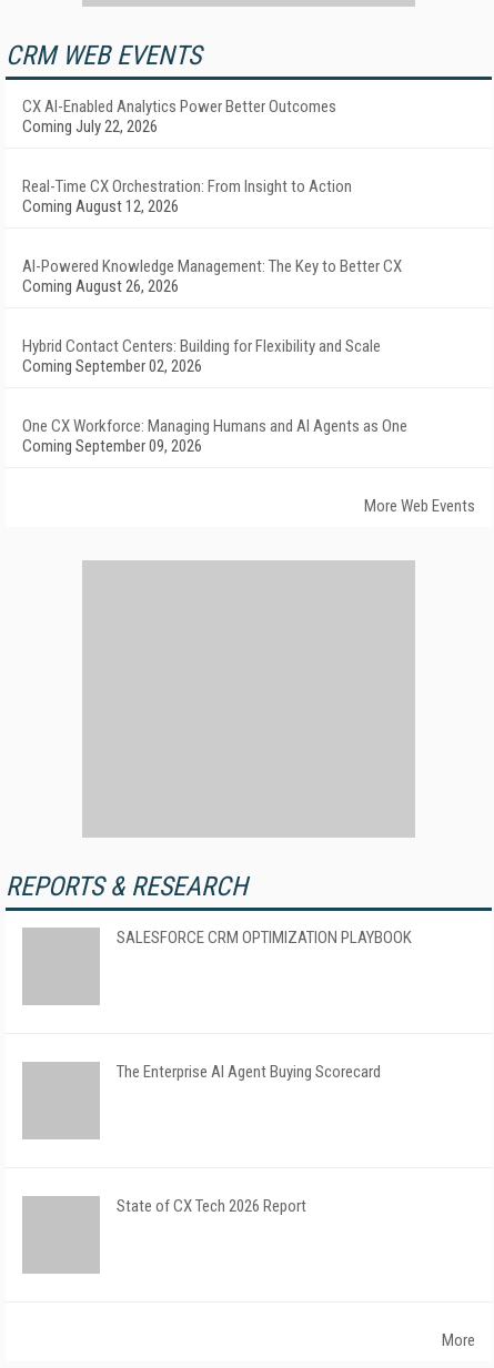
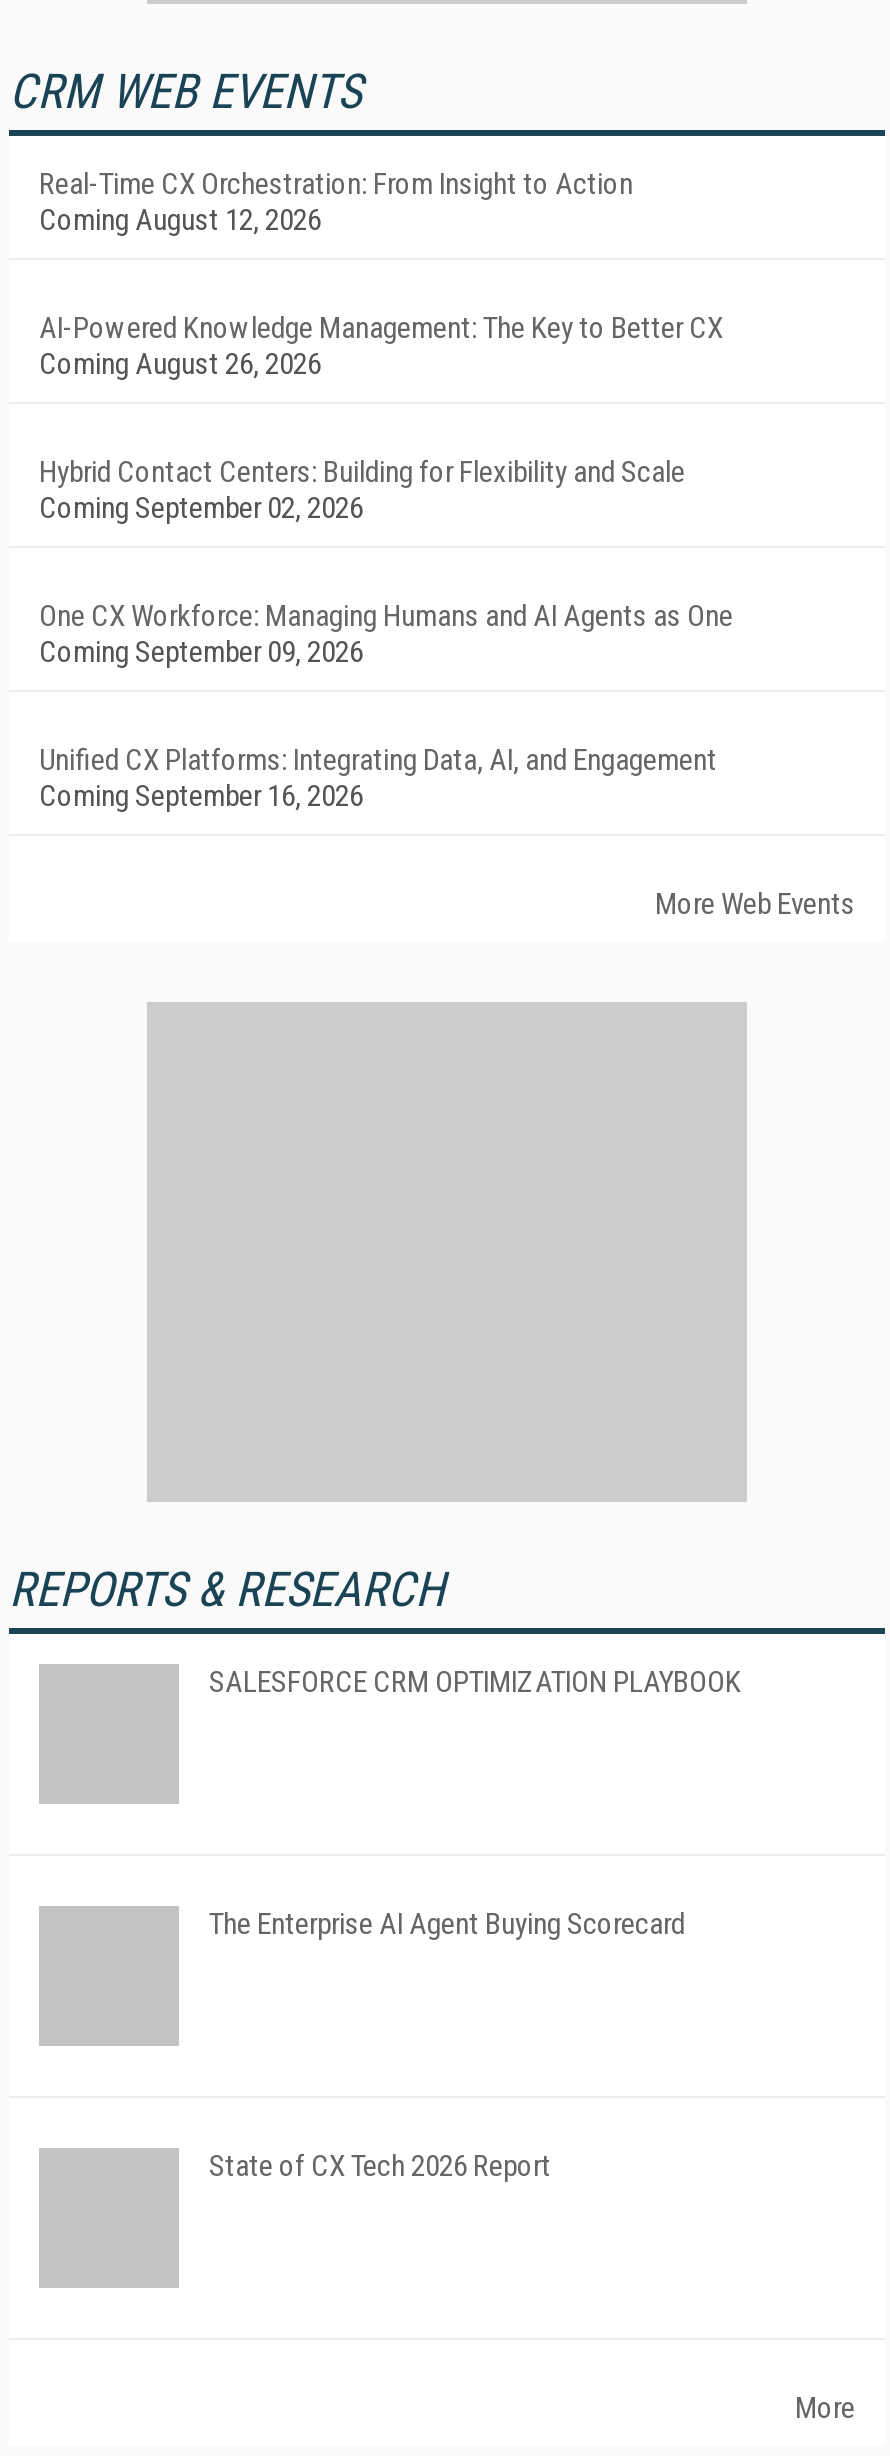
[22,97,336,136] CX AI-Enabled Analytics Power Better Outcomes | Coming July 22, 2026 -> none
moved [22,176,407,456] -> [39,166,733,670]: Real-Time CX Orchestration: From Insight to Action | Coming August 12, 2026 | AI-Powered Knowledge Management: The Key to Better CX | Coming August 26, 2026 | Hybrid Contact Centers: Building for Flexibility and Scale | Coming September 02, 2026 | One CX Workforce: Managing Humans and AI Agents as One | Coming September 09, 2026
none -> [39,742,717,814] Unified CX Platforms: Integrating Data, AI, and Engagement | Coming September 16, 2026

